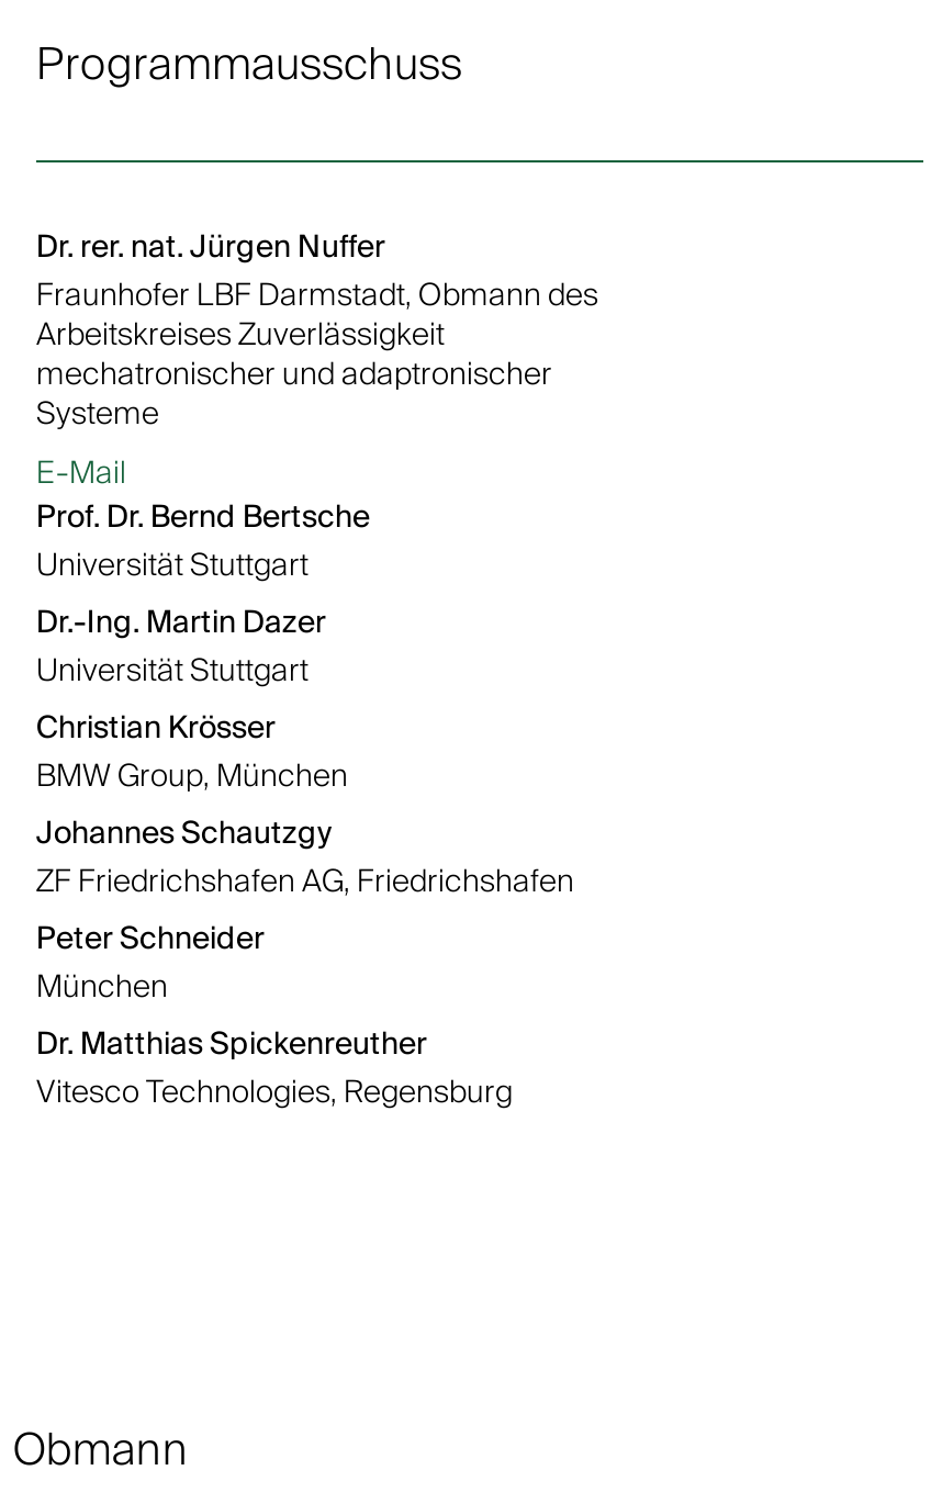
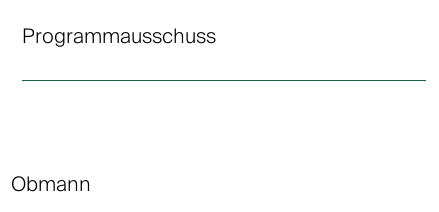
[36,222,598,1120] Dr. rer. nat. Jürgen Nuffer | Fraunhofer LBF Darmstadt, Obmann des | Arbeitskreises Zuverlässigkeit | mechatronischer und adaptronischer | Systeme | E-Mail | Prof. Dr. Bernd Bertsche | Universität Stuttgart | Dr.-Ing. Martin Dazer | Universität Stuttgart | Christian Krösser | BMW Group, München | Johannes Schautzgy | ZF Friedrichshafen AG, Friedrichshafen | Peter Schneider | München | Dr. Matthias Spickenreuther | Vitesco Technologies, Regensburg -> none

